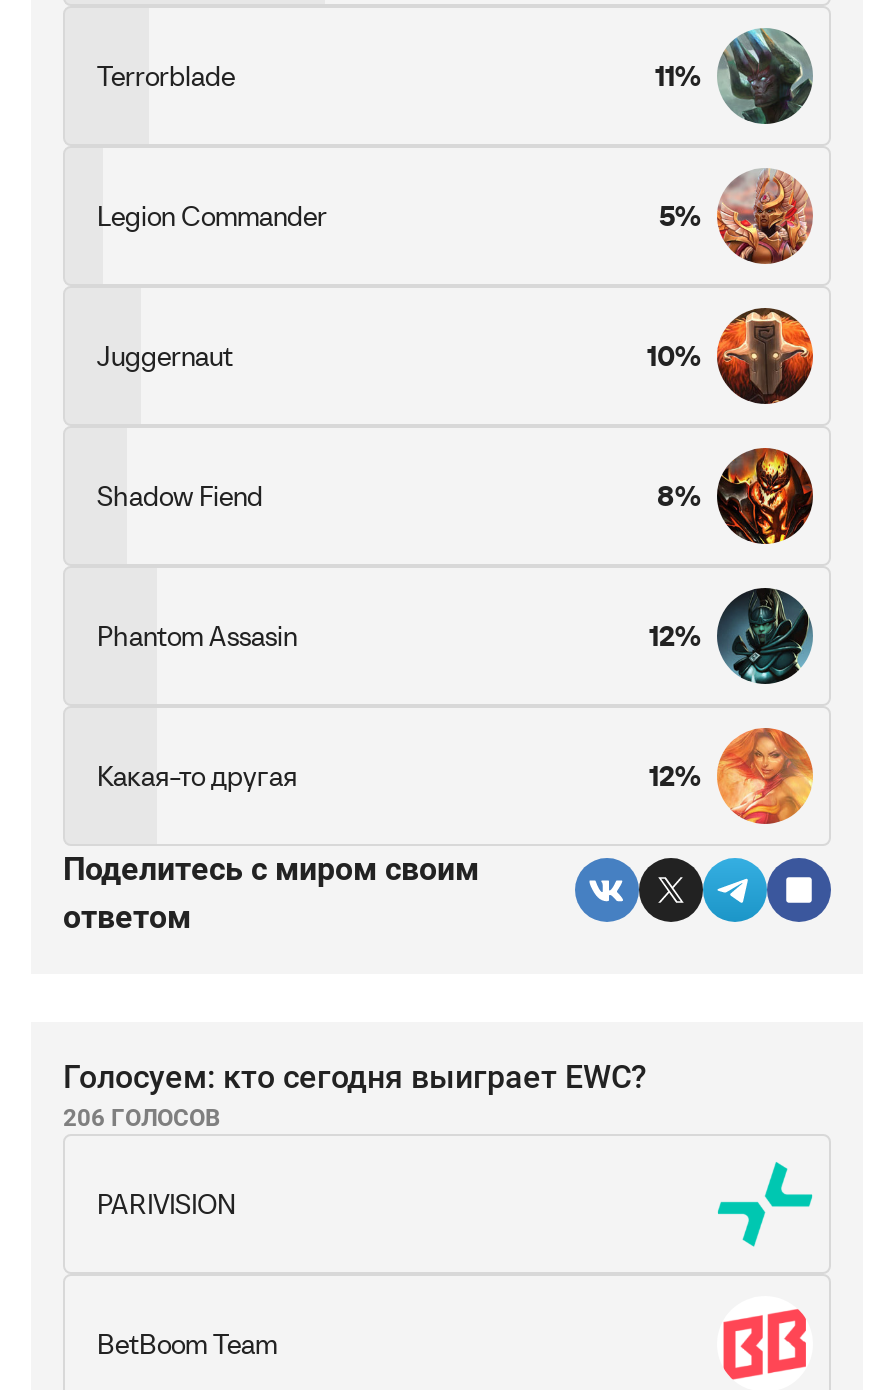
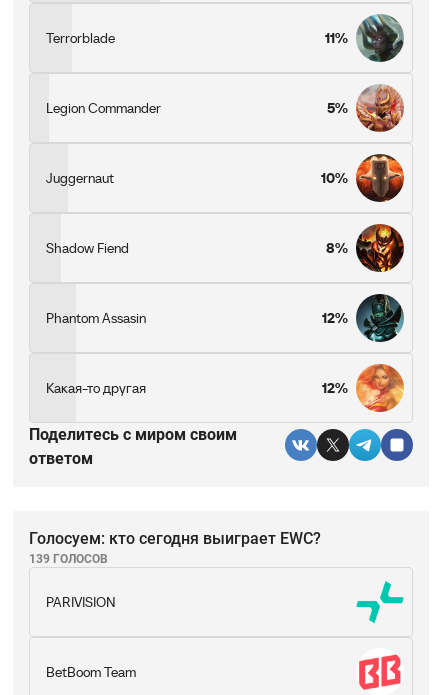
[63,1104,221,1132] 206 ГОЛОСОВ -> [29,552,108,566] 139 ГОЛОСОВ

